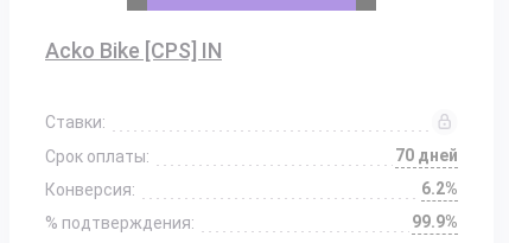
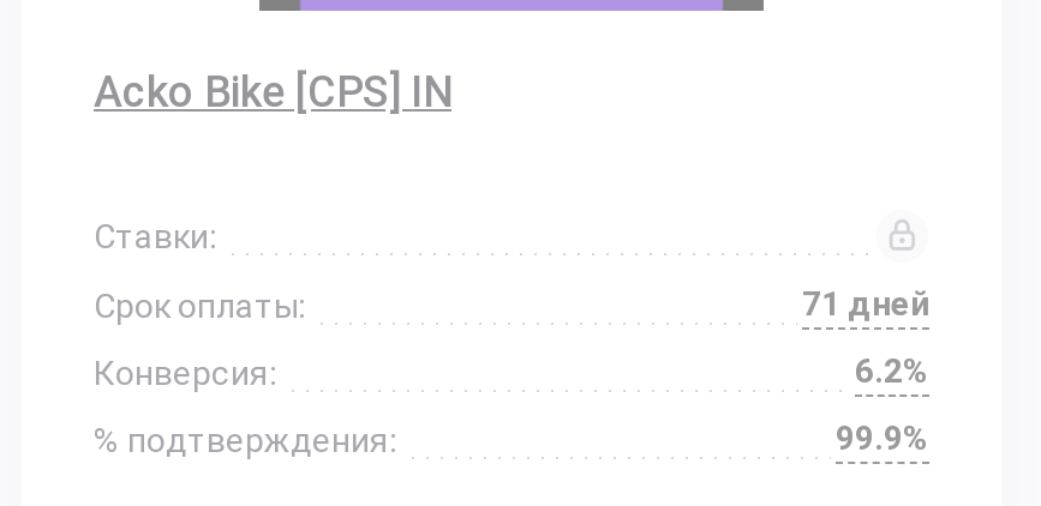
[395,146,458,165] 70 дней -> [802,284,929,323] 71 дней

